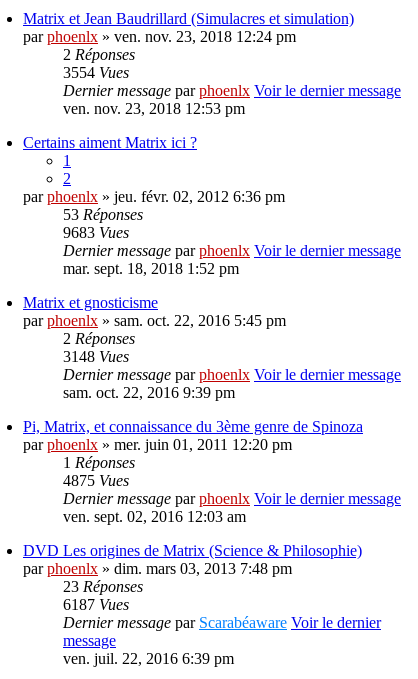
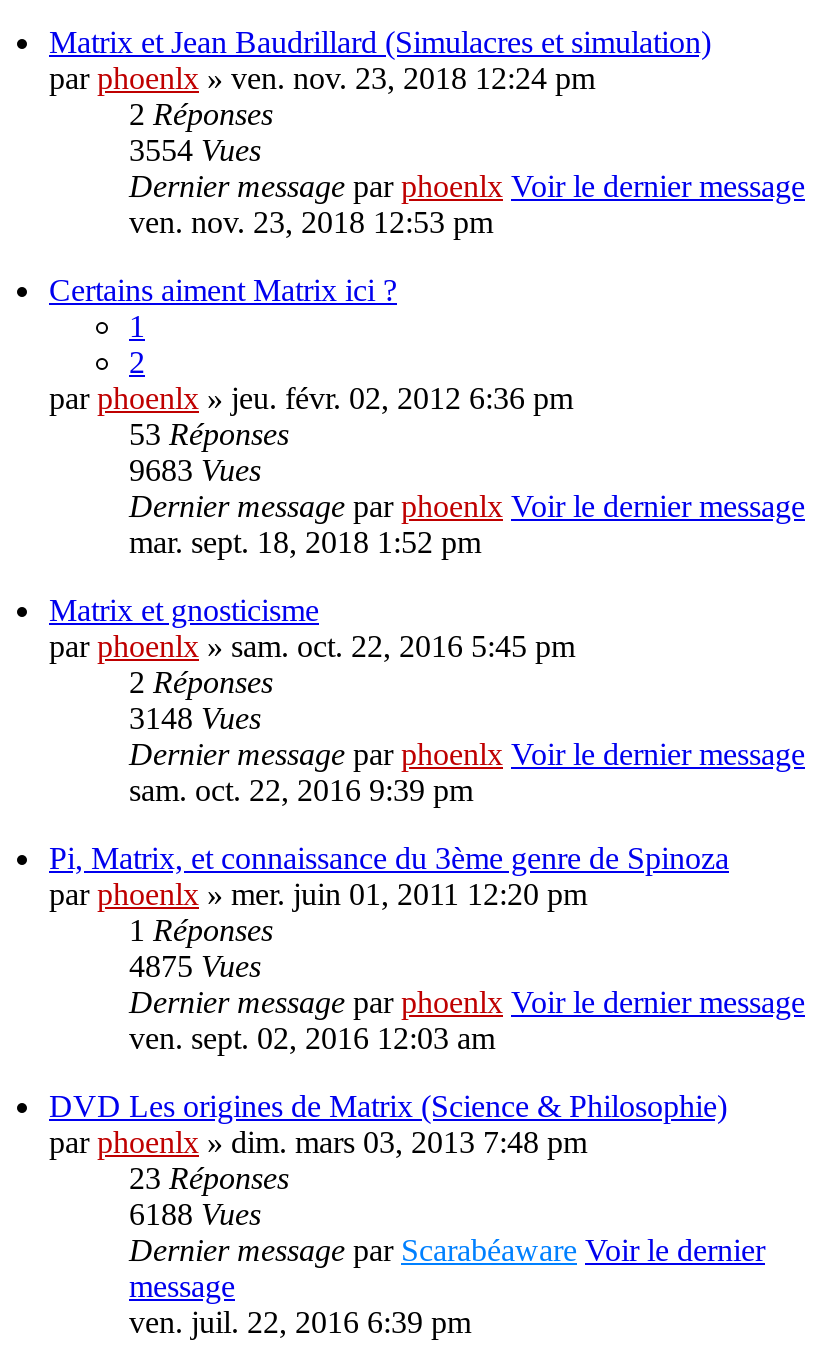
[63,596,129,613] 6187 Vues -> [129,1198,261,1232] 6188 Vues

